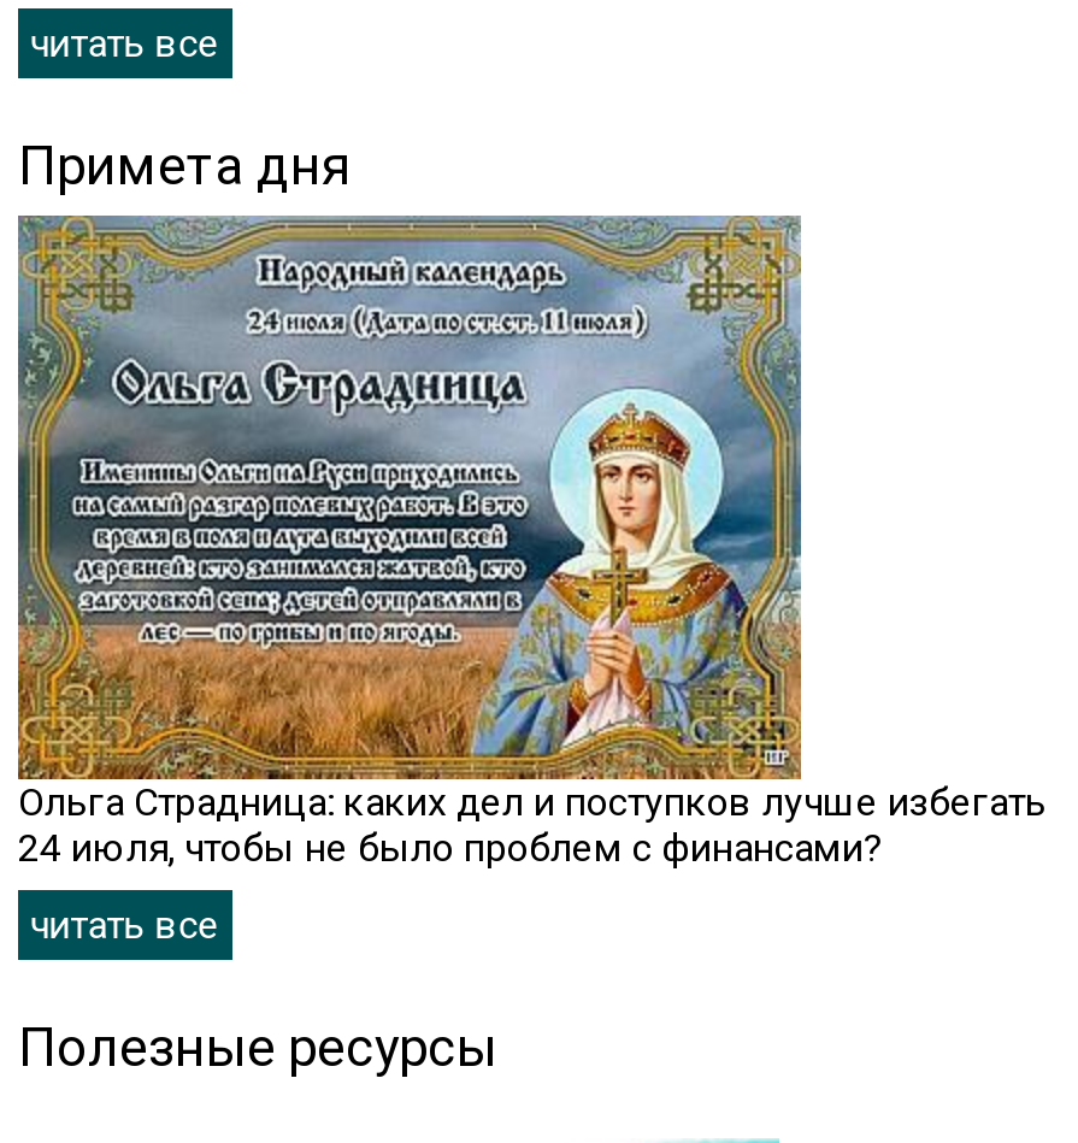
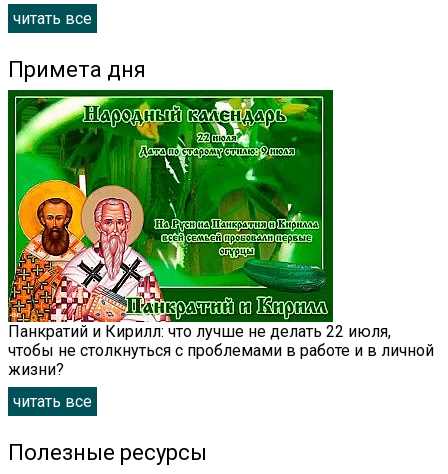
[16,213,1047,872] [image] | Ольга Страдница: каких дел и поступков лучше избегать | 24 июля, чтобы не было проблем с финансами? -> [7,89,434,379] [image] | Панкратий и Кирилл: что лучше не делать 22 июля, | чтобы не столкнуться с проблемами в работе и в личной | жизни?

